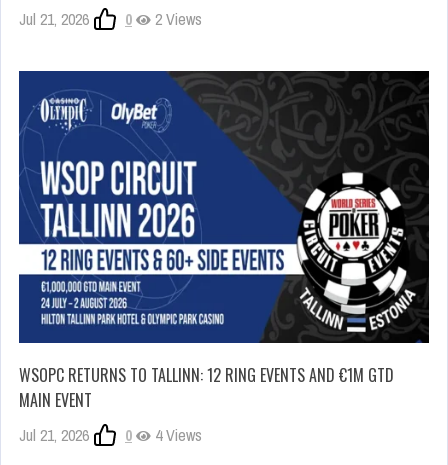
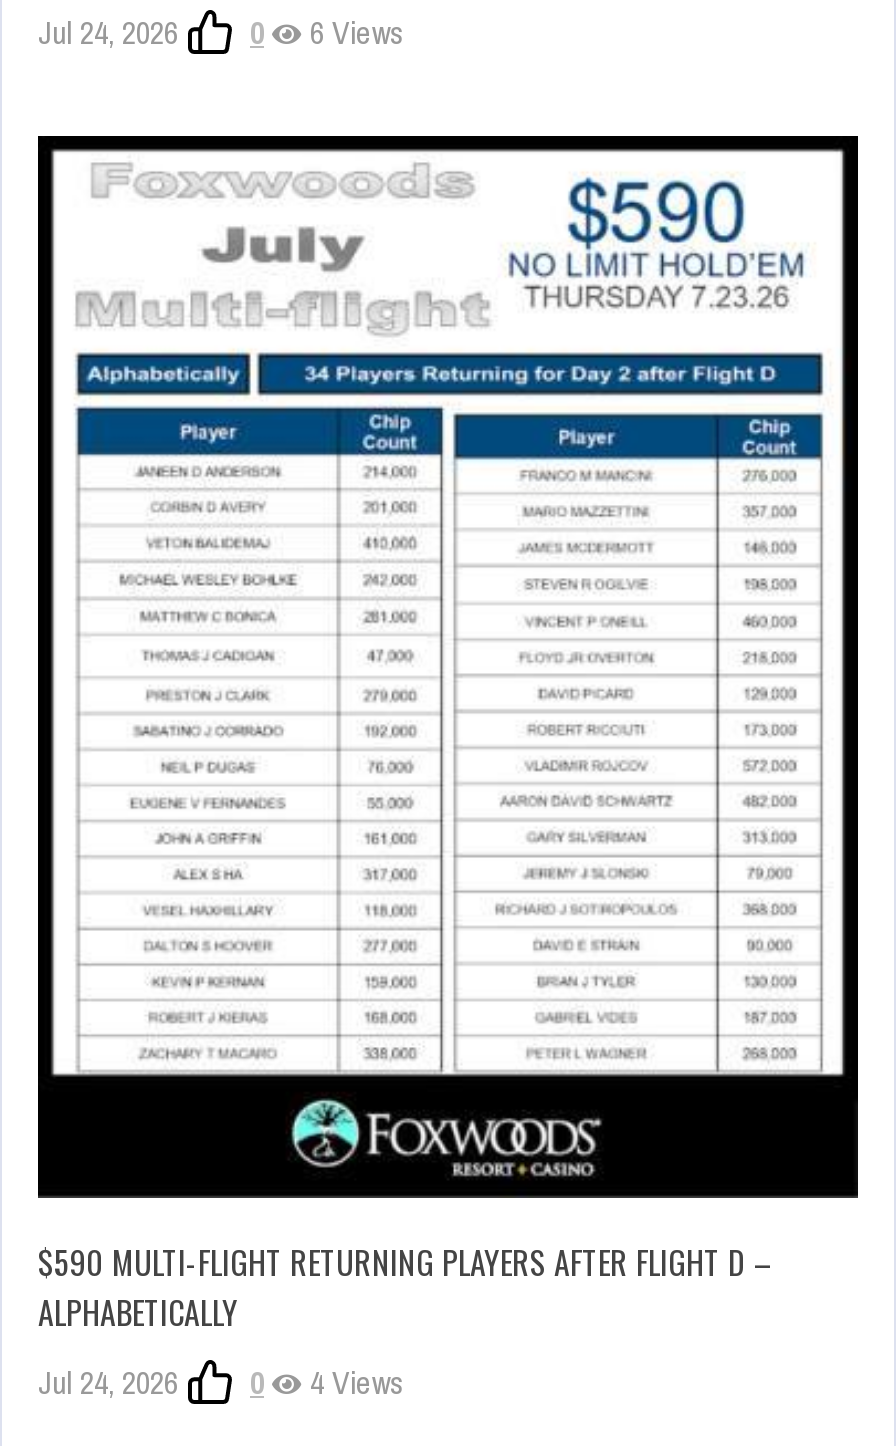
[19,8,89,30] Jul 21, 2026 -> [38,11,178,55] Jul 24, 2026
[151,8,202,30] 2 Views -> [302,11,404,55] 6 Views
[18,70,428,412] [image] | WSOPC RETURNS TO TALLINN: 12 RING EVENTS AND €1M GTD | MAIN EVENT -> [36,135,854,1335] [image] | $590 MULTI-FLIGHT RETURNING PLAYERS AFTER FLIGHT D – | ALPHABETICALLY
[19,424,202,446] Jul 21, 2026 0 4 Views -> [38,1359,404,1403] Jul 24, 2026 0 4 Views

